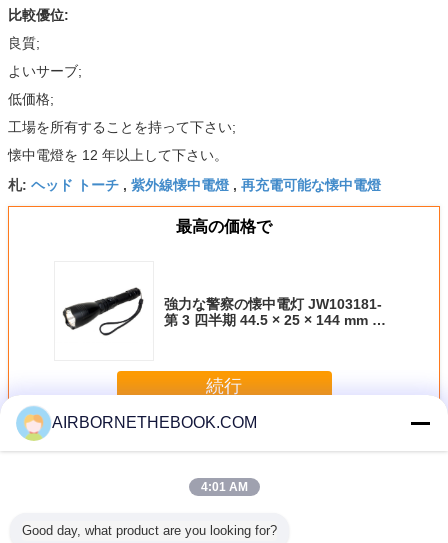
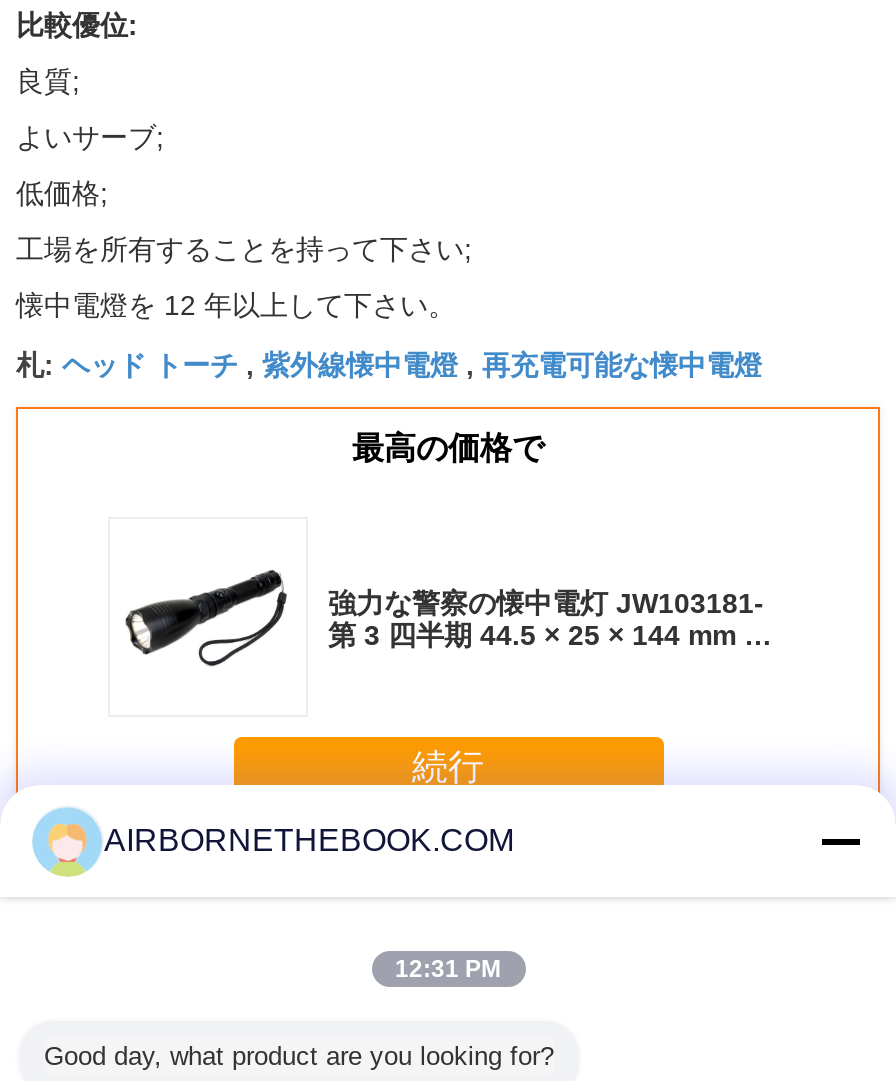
[200,480,247,494] 4:01 AM -> [395,955,501,983] 12:31 PM

